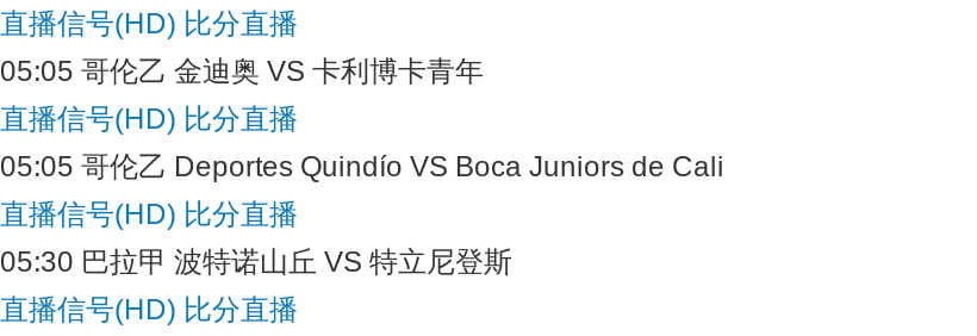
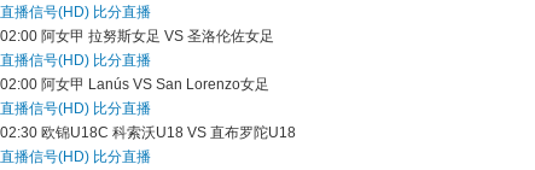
[0,55,484,88] 05:05 哥伦乙金迪奥 VS 卡利博卡青年 -> [0,28,274,45] 02:00 阿女甲拉努斯女足 VS 圣洛伦佐女足
[0,150,724,183] 05:05 哥伦乙Deportes Quindío VS Boca Juniors de Cali -> [0,76,269,93] 02:00 阿女甲Lanús VS San Lorenzo女足
[0,245,512,279] 05:30 巴拉甲波特诺山丘 VS 特立尼登斯 -> [0,124,296,141] 02:30 欧锦U18C科索沃U18 VS 直布罗陀U18

